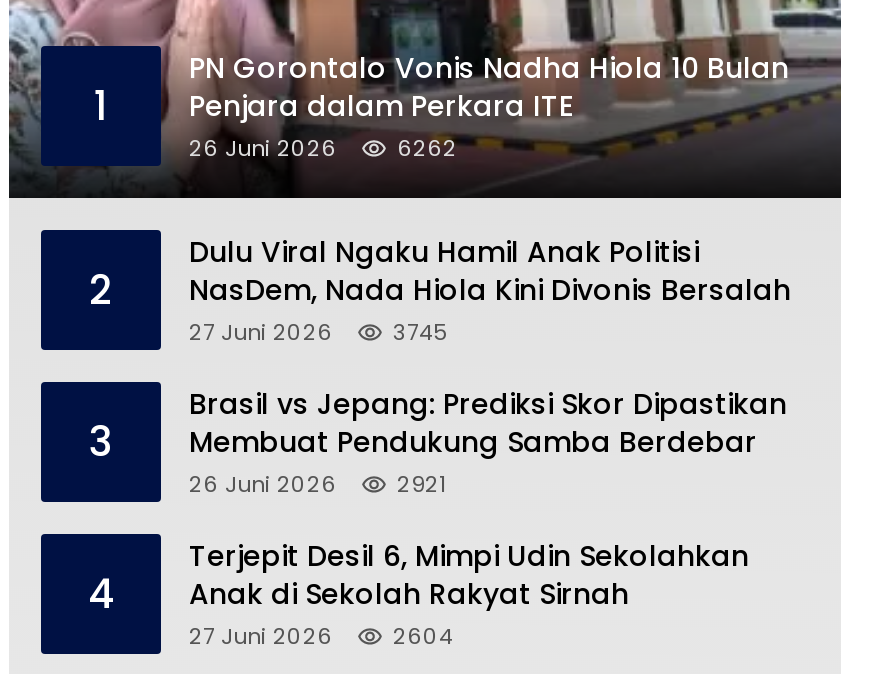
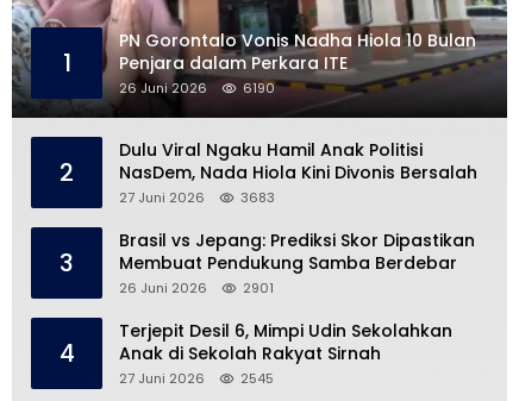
[189,132,457,164] 26 Juni 2026 6262 -> [119,79,275,98] 26 Juni 2026 6190
[189,316,447,348] 27 Juni 2026 3745 -> [119,188,275,207] 27 Juni 2026 3683
[189,468,447,500] 26 Juni 2026 2921 -> [119,279,274,298] 26 Juni 2026 2901
[189,620,453,652] 27 Juni 2026 2604 -> [119,369,274,388] 27 Juni 2026 2545

